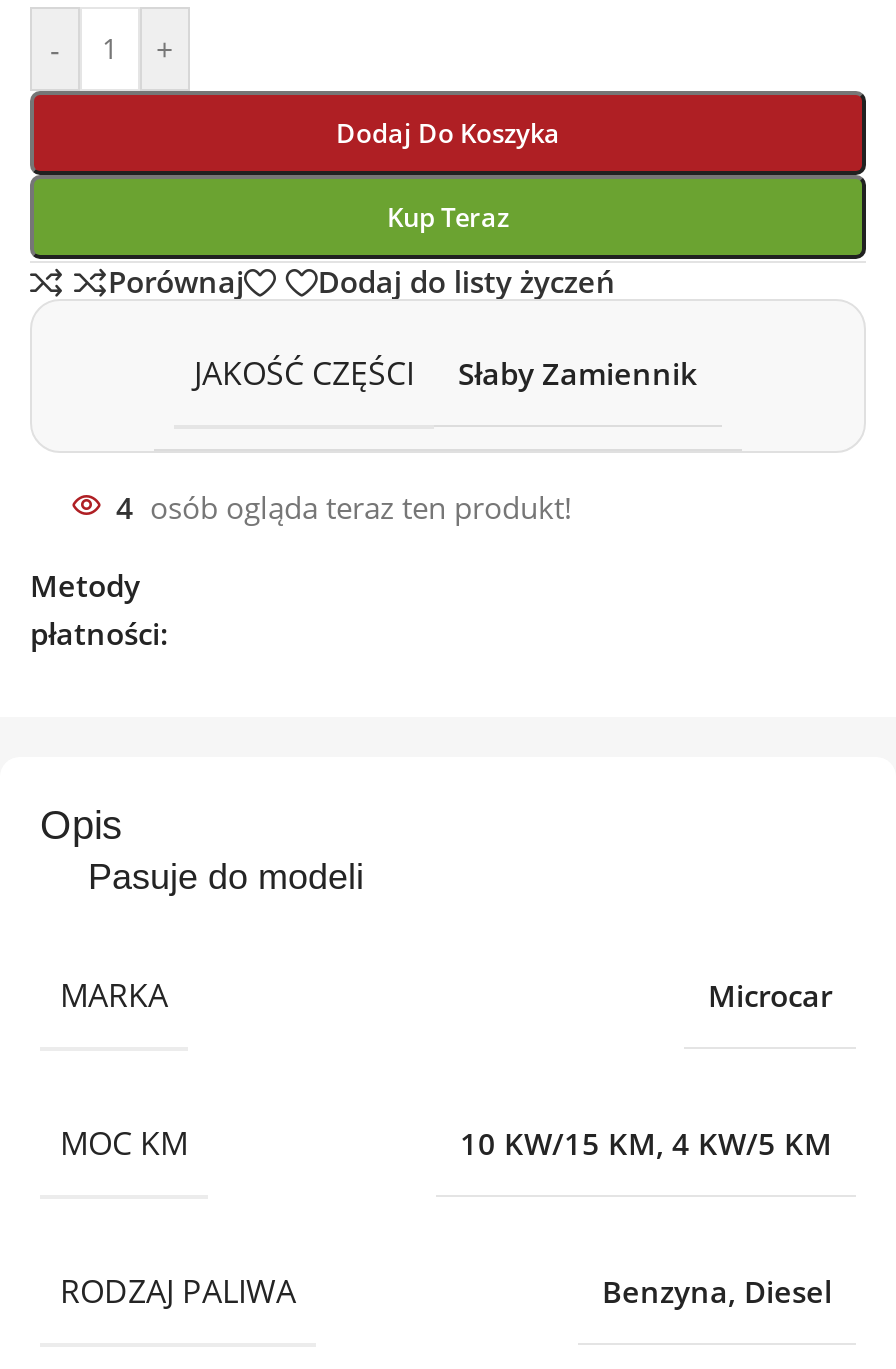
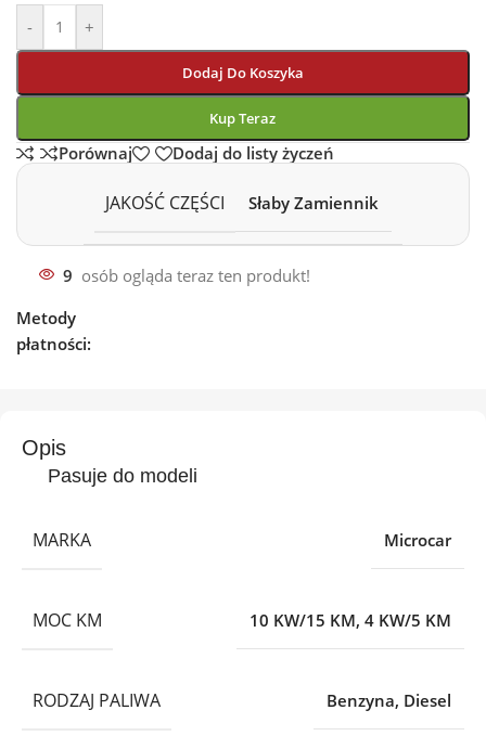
[116,487,572,527] 4 osób ogląda teraz ten produkt! -> [63,264,310,286] 9 osób ogląda teraz ten produkt!

